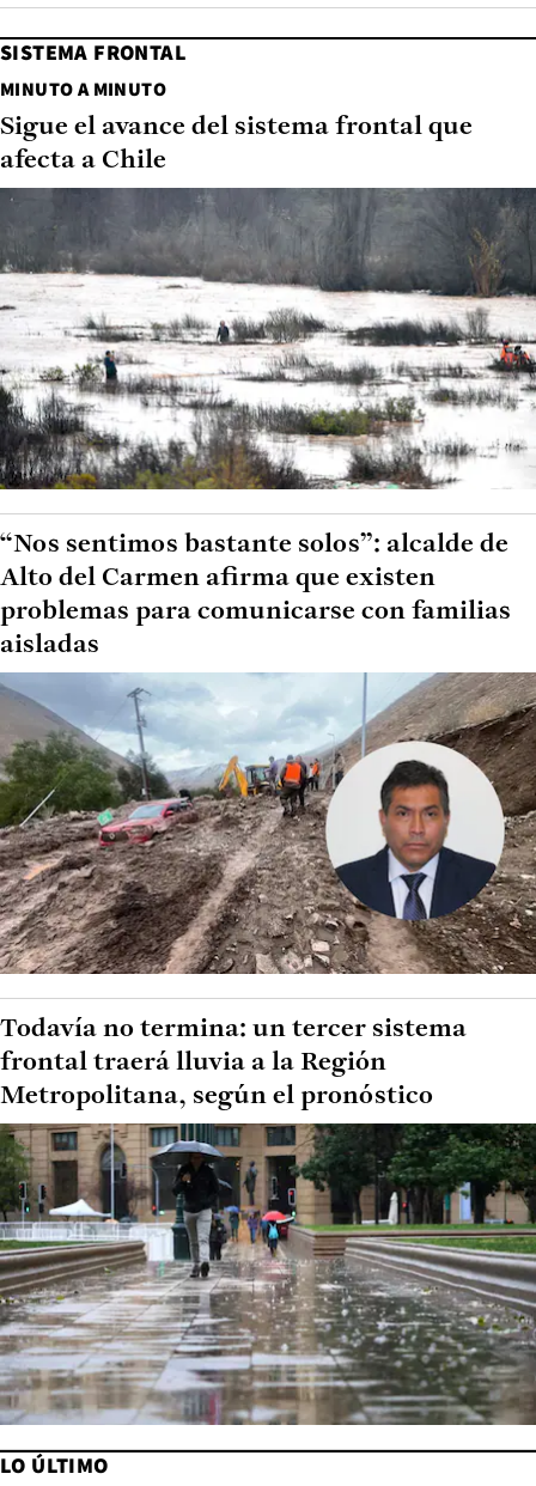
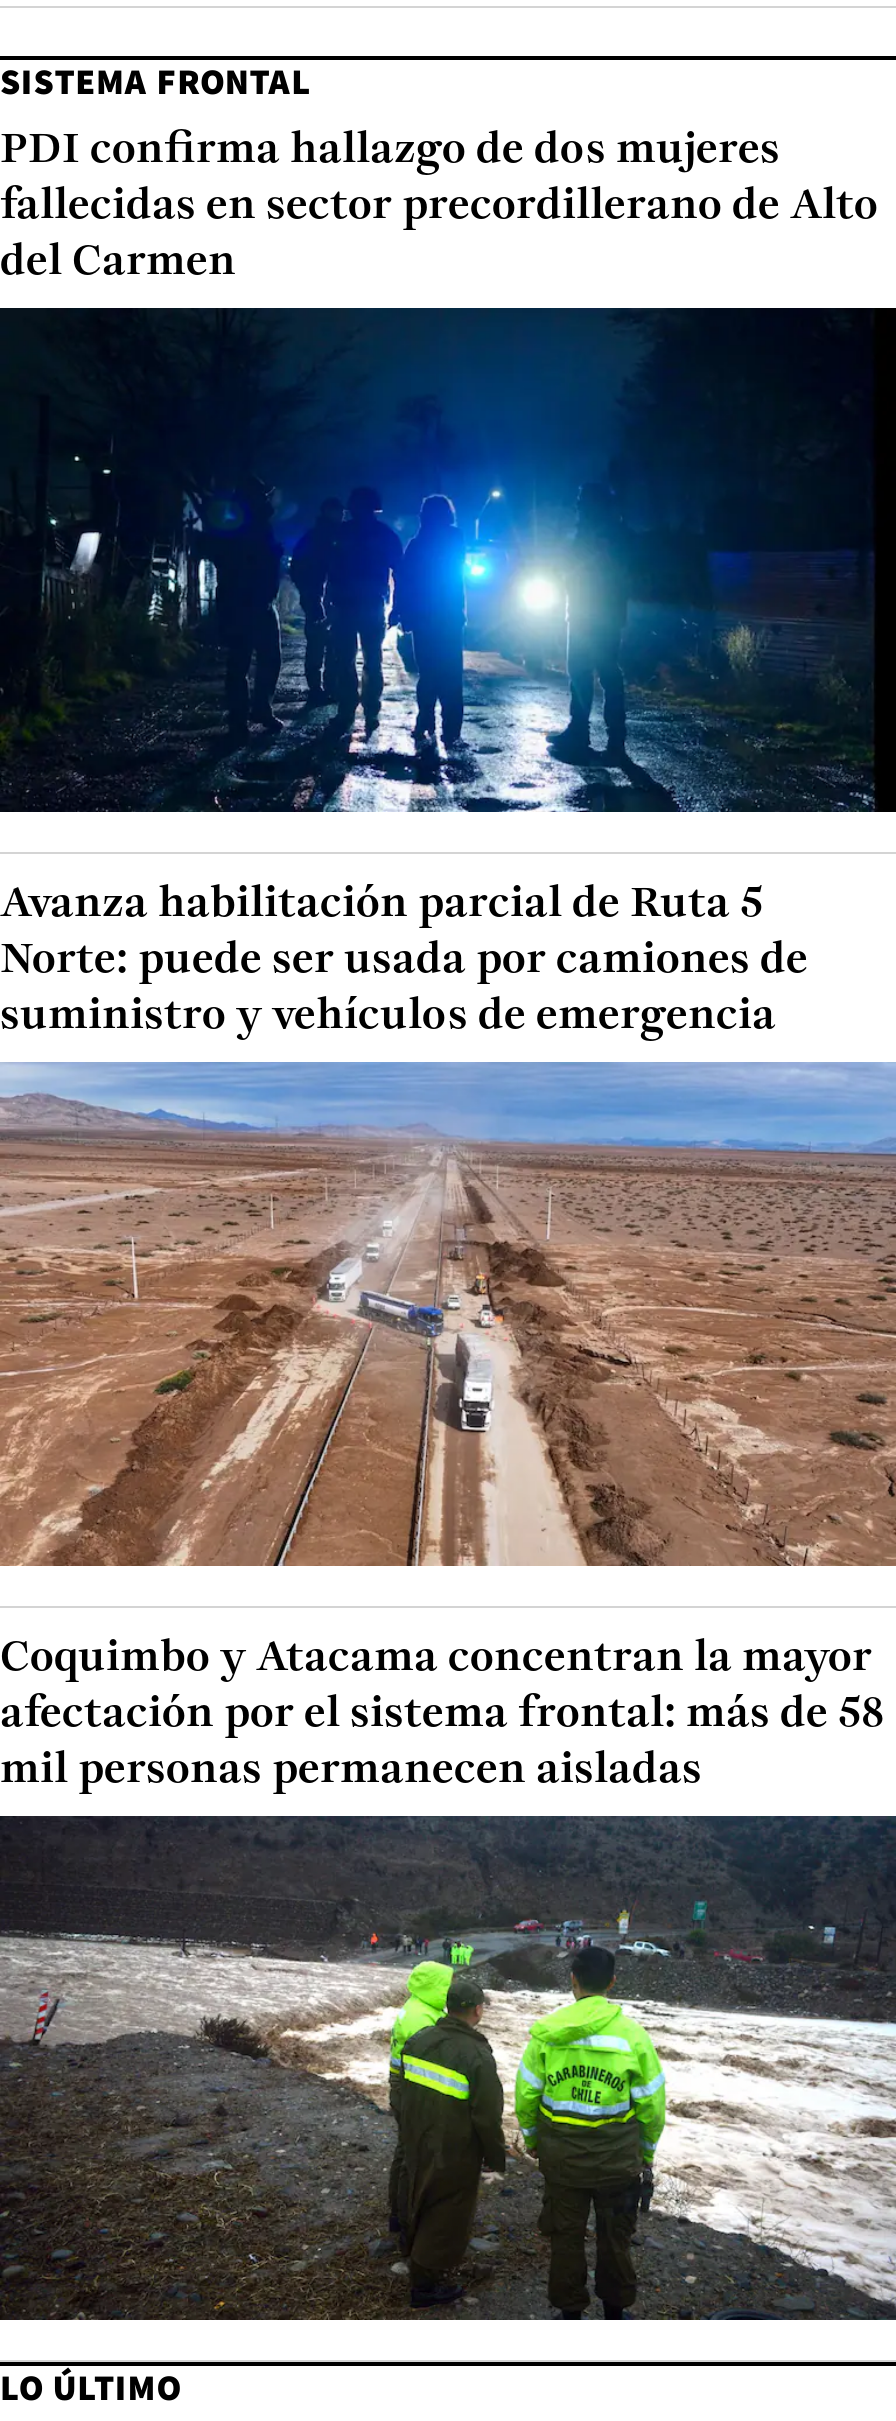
[0,76,473,175] MINUTO A MINUTO | Sigue el avance del sistema frontal que | afecta a Chile -> [0,128,878,286] PDI confirma hallazgo de dos mujeres | fallecidas en sector precordillerano de Alto | del Carmen
[0,187,532,659] [image] | “Nos sentimos bastante solos”: alcalde de | Alto del Carmen afirma que existen | problemas para comunicarse con familias | aisladas -> [0,306,890,1040] [image] | Avanza habilitación parcial de Ruta 5 | Norte: puede ser usada por camiones de | suministro y vehículos de emergencia
[0,671,532,1110] [image] | Todavía no termina: un tercer sistema | frontal traerá lluvia a la Región | Metropolitana, según el pronóstico -> [0,1060,890,1794] [image] | Coquimbo y Atacama concentran la mayor | afectación por el sistema frontal: más de 58 | mil personas permanecen aisladas
[4,1122,532,1425] [image] -> [6,1814,890,2320] [image]

